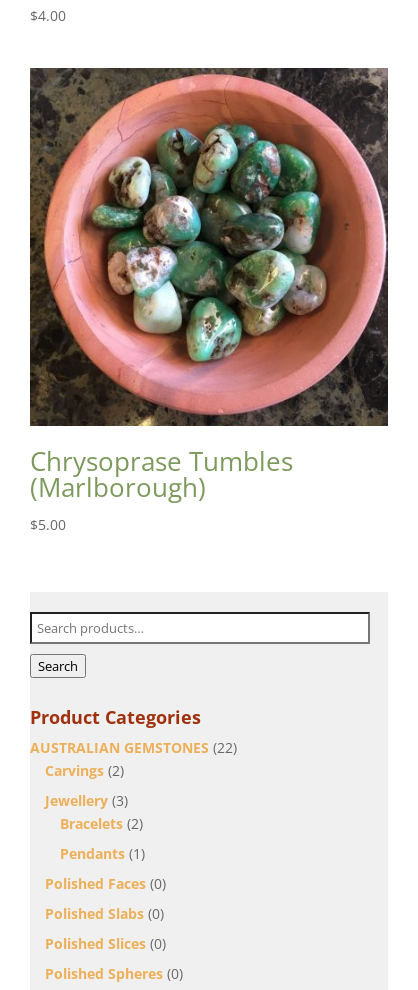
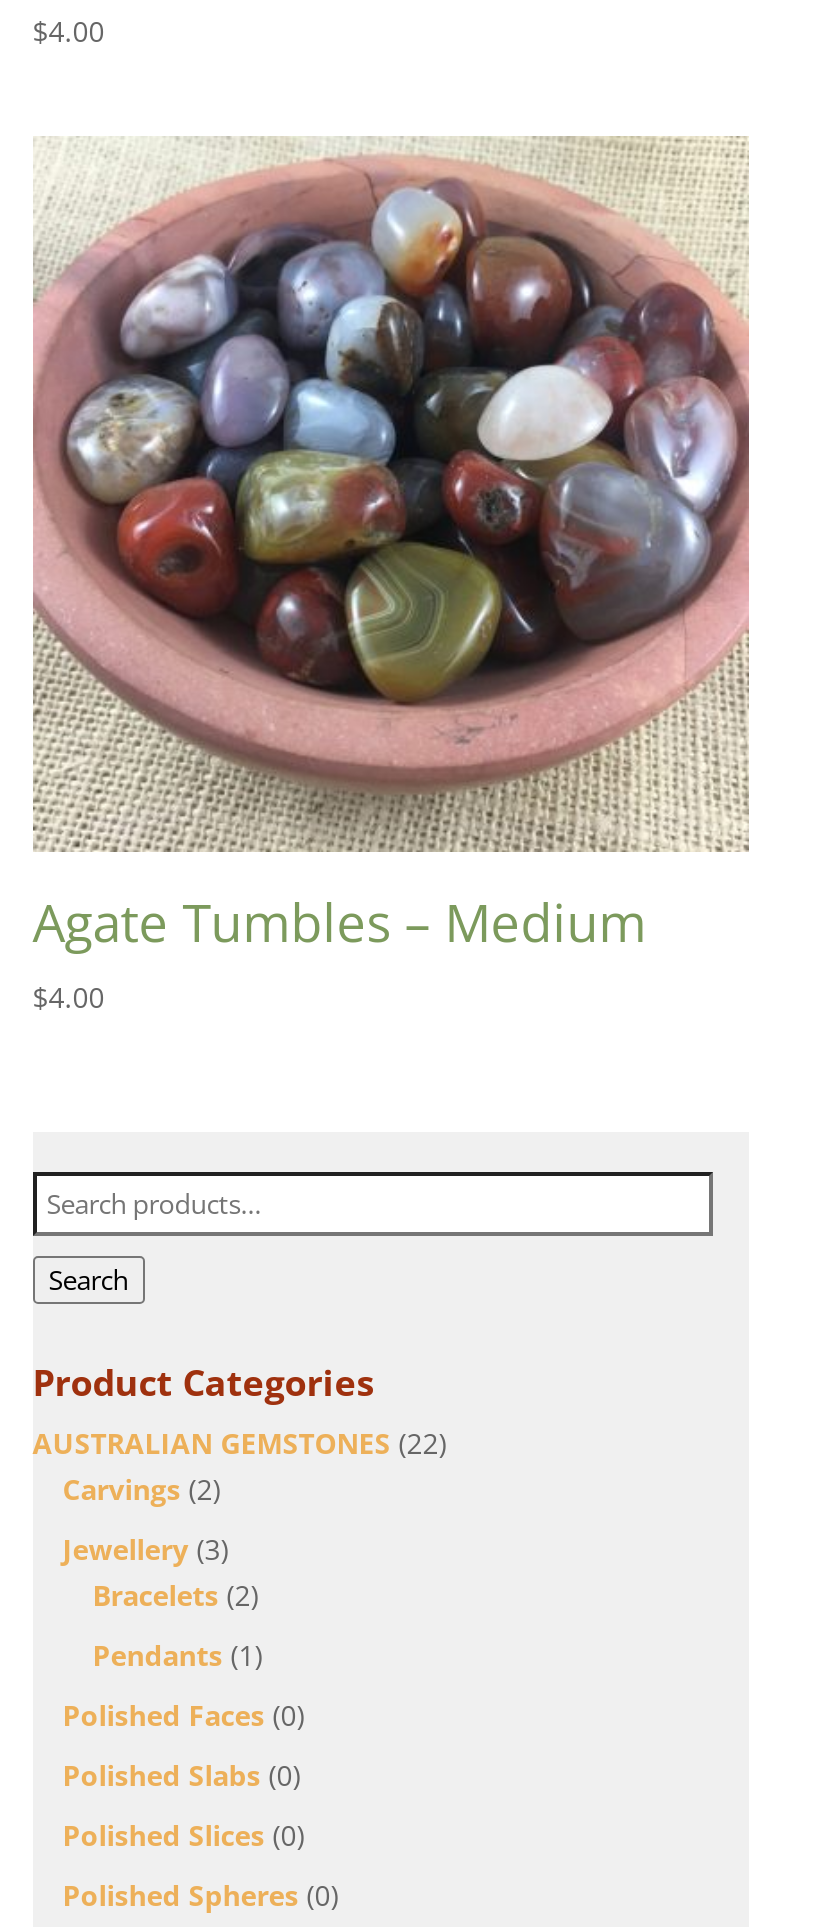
[29,67,389,534] [image] | Chrysoprase Tumbles | (Marlborough) | $5.00 -> [33,136,751,1017] [image] | Agate Tumbles – Medium | $4.00

